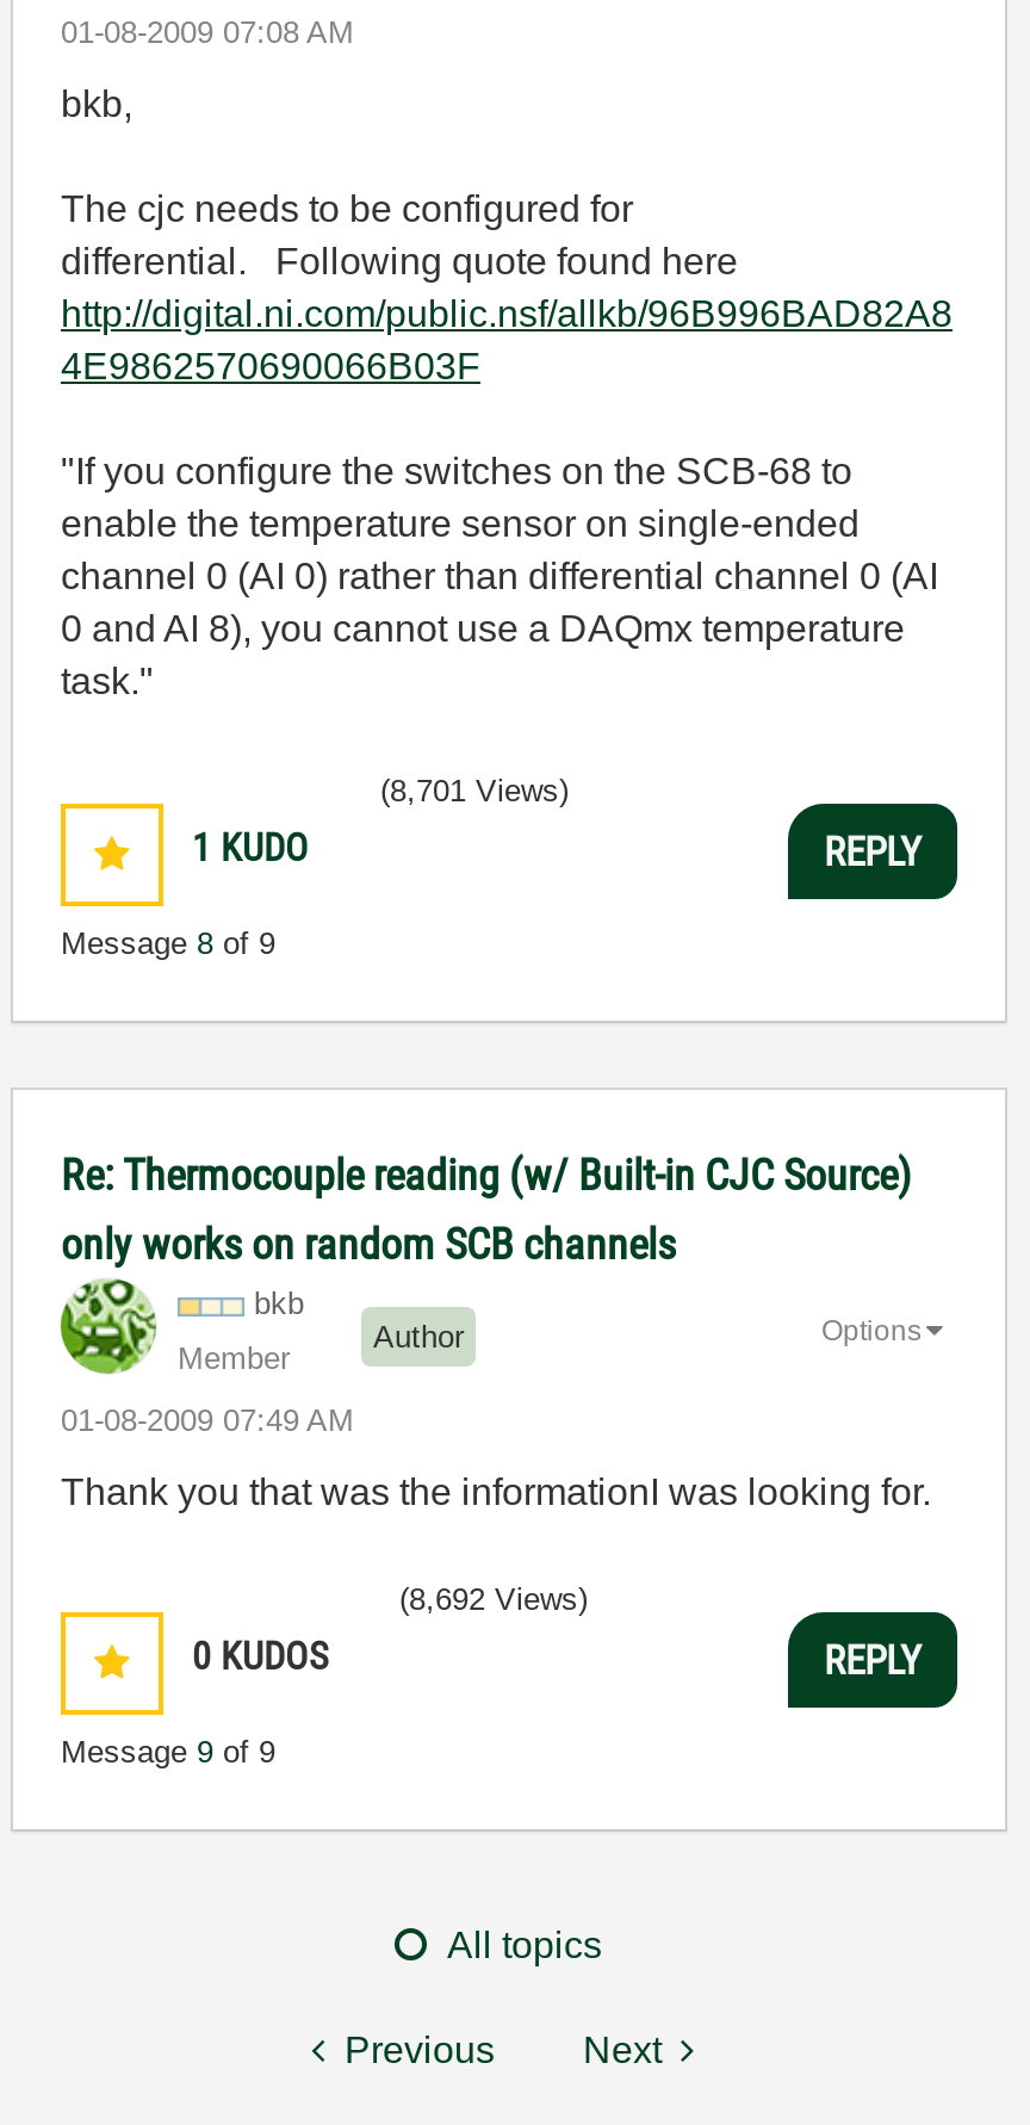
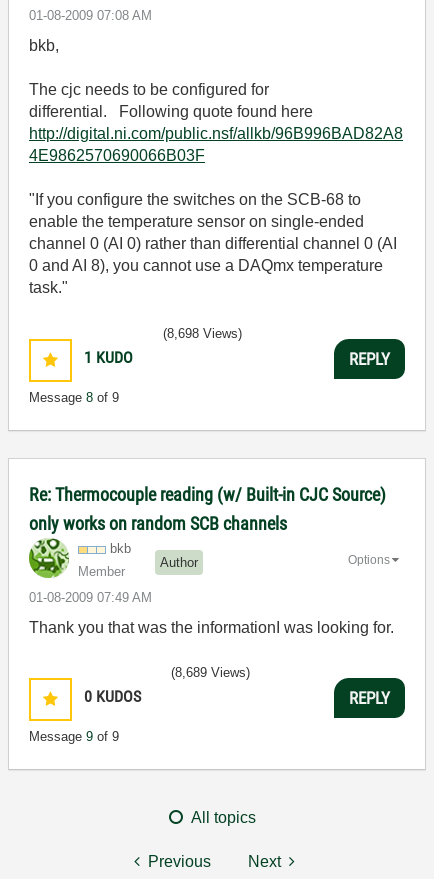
[380,773,569,809] (8,701 Views) -> [163,326,242,341] (8,698 Views)
[399,1581,588,1617] (8,692 Views) -> [171,665,250,680] (8,689 Views)

